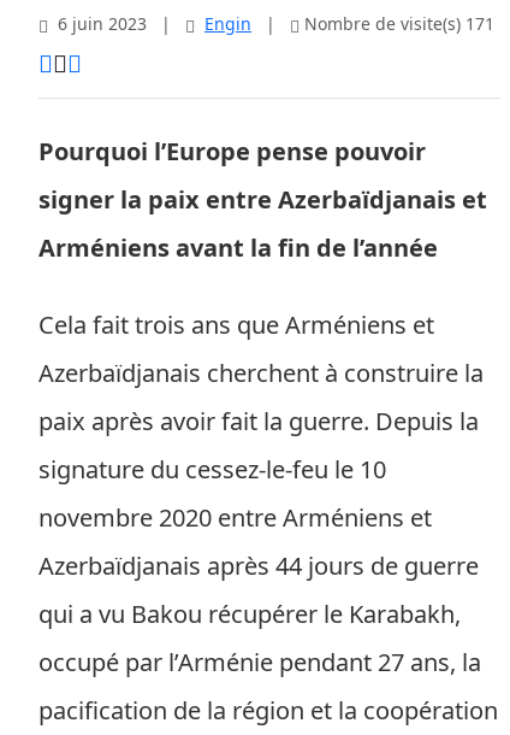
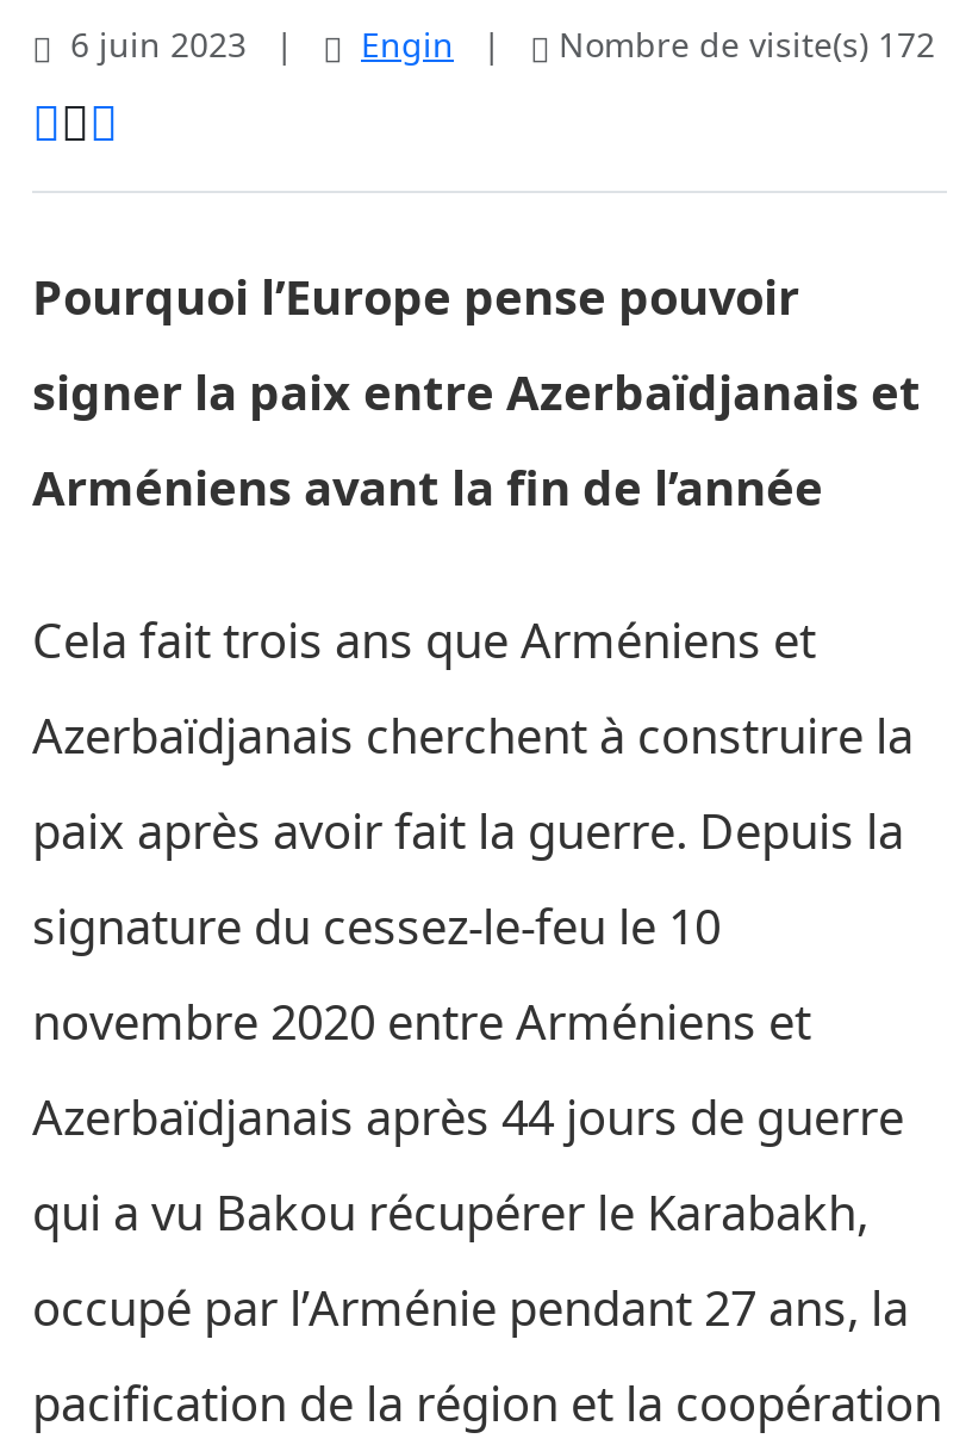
[304,12,494,35] Nombre de visite(s) 171 -> [559,21,935,67] Nombre de visite(s) 172

